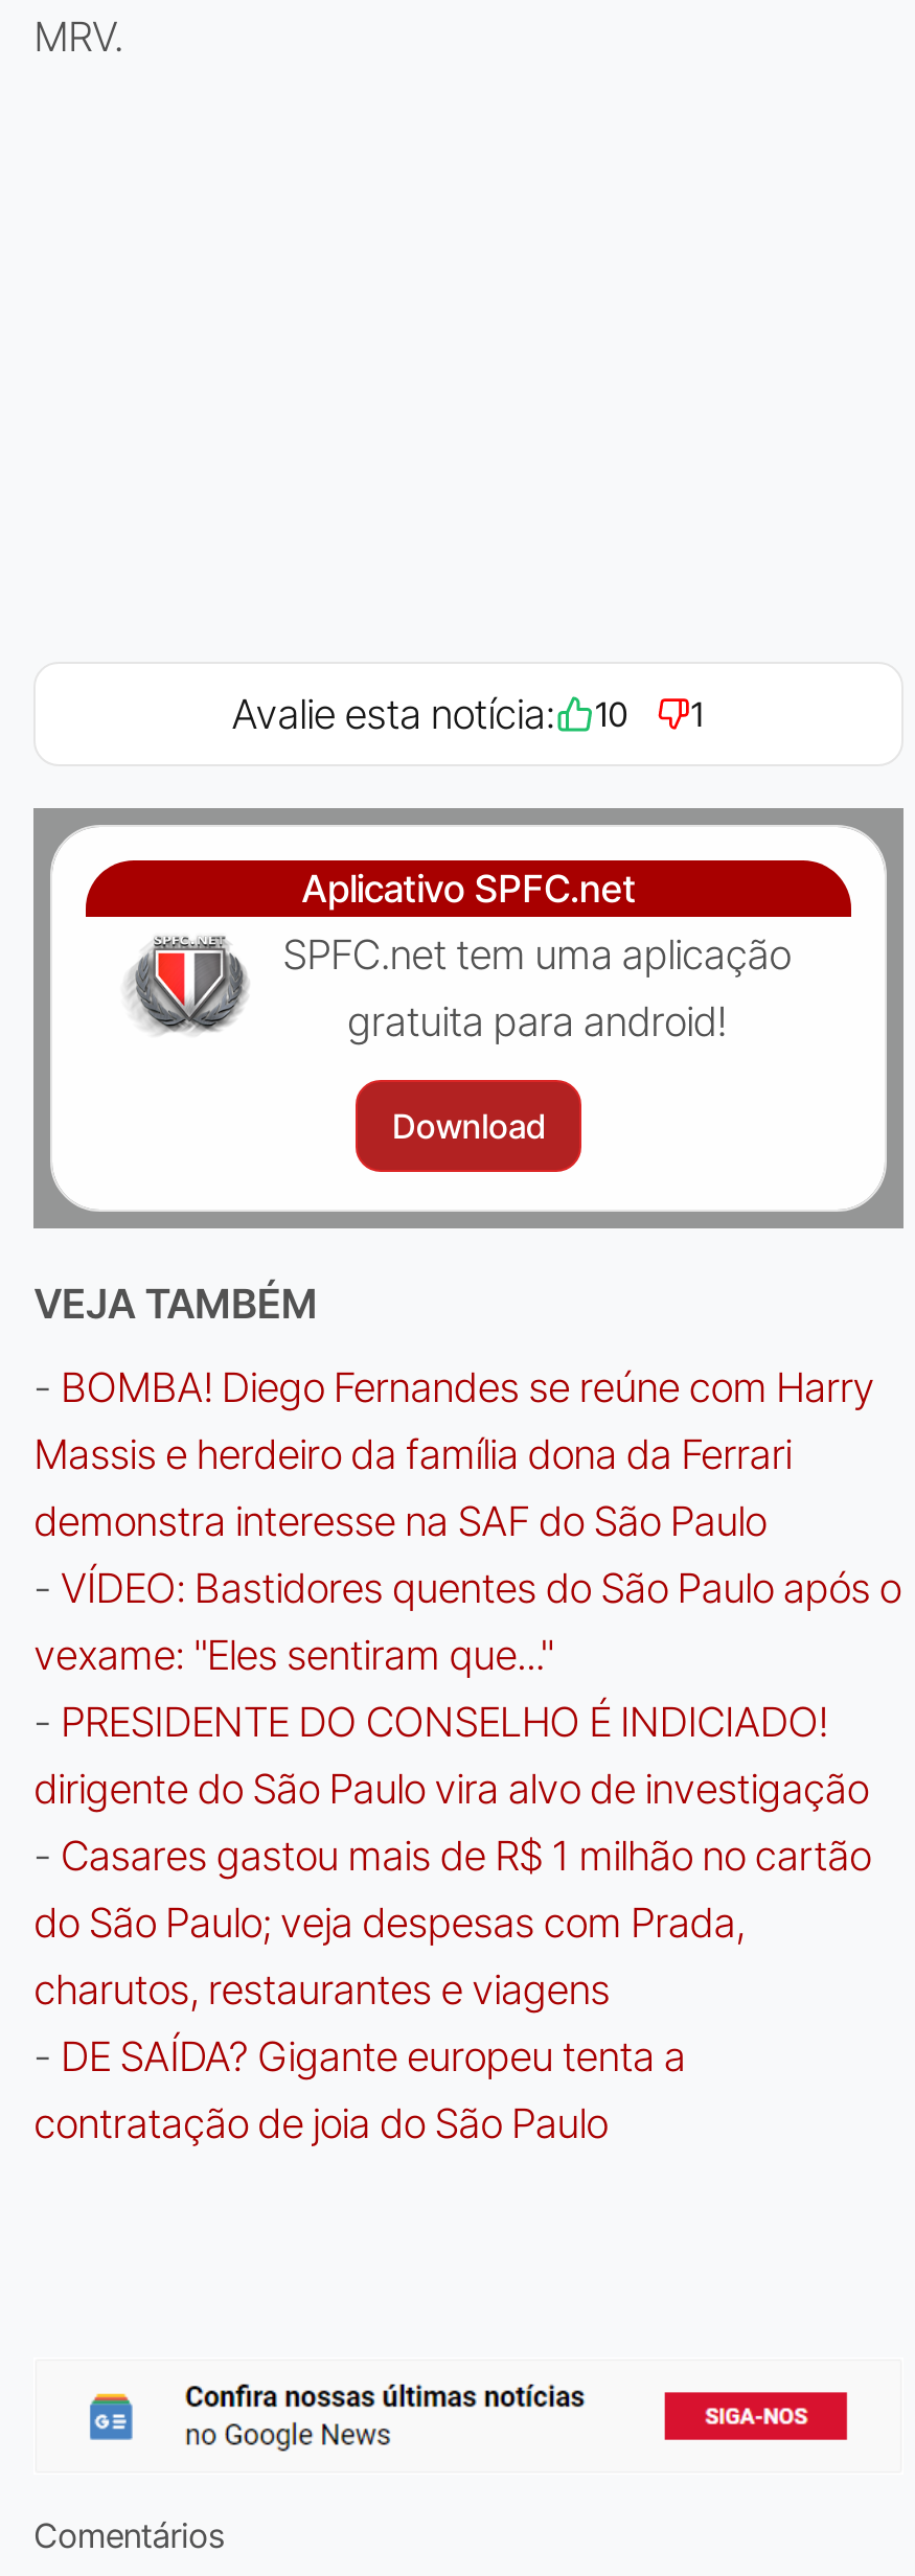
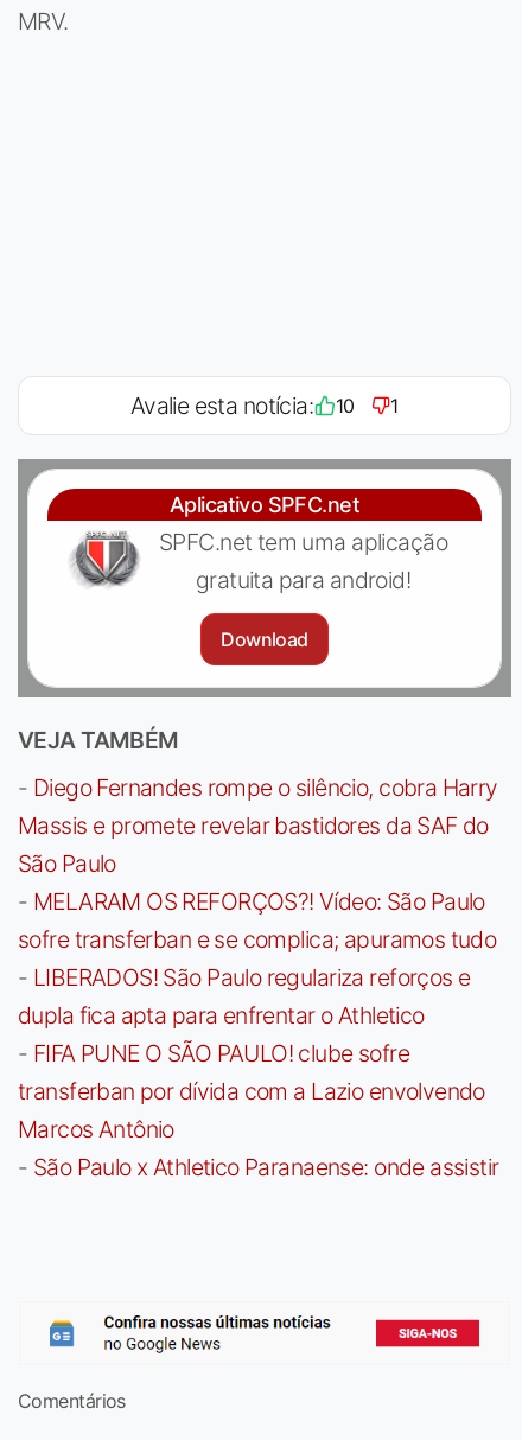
[33,1362,901,2148] - BOMBA! Diego Fernandes se reúne com Harry | Massis e herdeiro da família dona da Ferrari | demonstra interesse na SAF do São Paulo | - VÍDEO: Bastidores quentes do São Paulo após o | vexame: "Eles sentiram que..." | - PRESIDENTE DO CONSELHO É INDICIADO! | dirigente do São Paulo vira alvo de investigação | - Casares gastou mais de R$ 1 milhão no cartão | do São Paulo; veja despesas com Prada, | charutos, restaurantes e viagens | - DE SAÍDA? Gigante europeu tenta a | contratação de joia do São Paulo -> [18,773,499,1181] - Diego Fernandes rompe o silêncio, cobra Harry | Massis e promete revelar bastidores da SAF do | São Paulo | - MELARAM OS REFORÇOS?! Vídeo: São Paulo | sofre transferban e se complica; apuramos tudo | - LIBERADOS! São Paulo regulariza reforços e | dupla fica apta para enfrentar o Athletico | - FIFA PUNE O SÃO PAULO! clube sofre | transferban por dívida com a Lazio envolvendo | Marcos Antônio | - São Paulo x Athletico Paranaense: onde assistir

